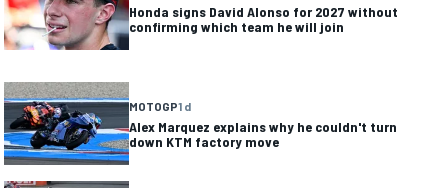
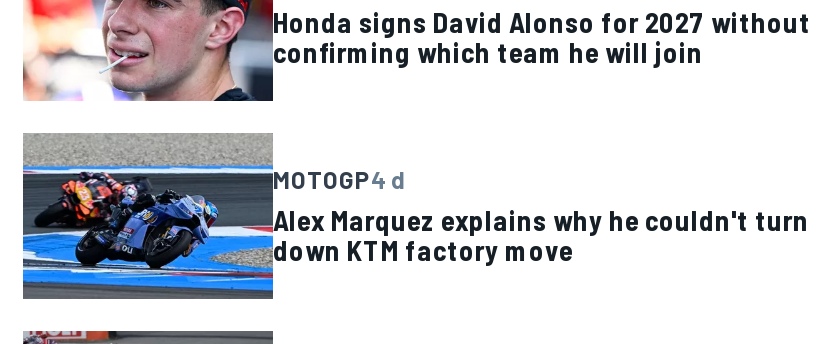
[129,99,191,113] MOTOGP1 d -> [273,166,405,194] MOTOGP4 d

